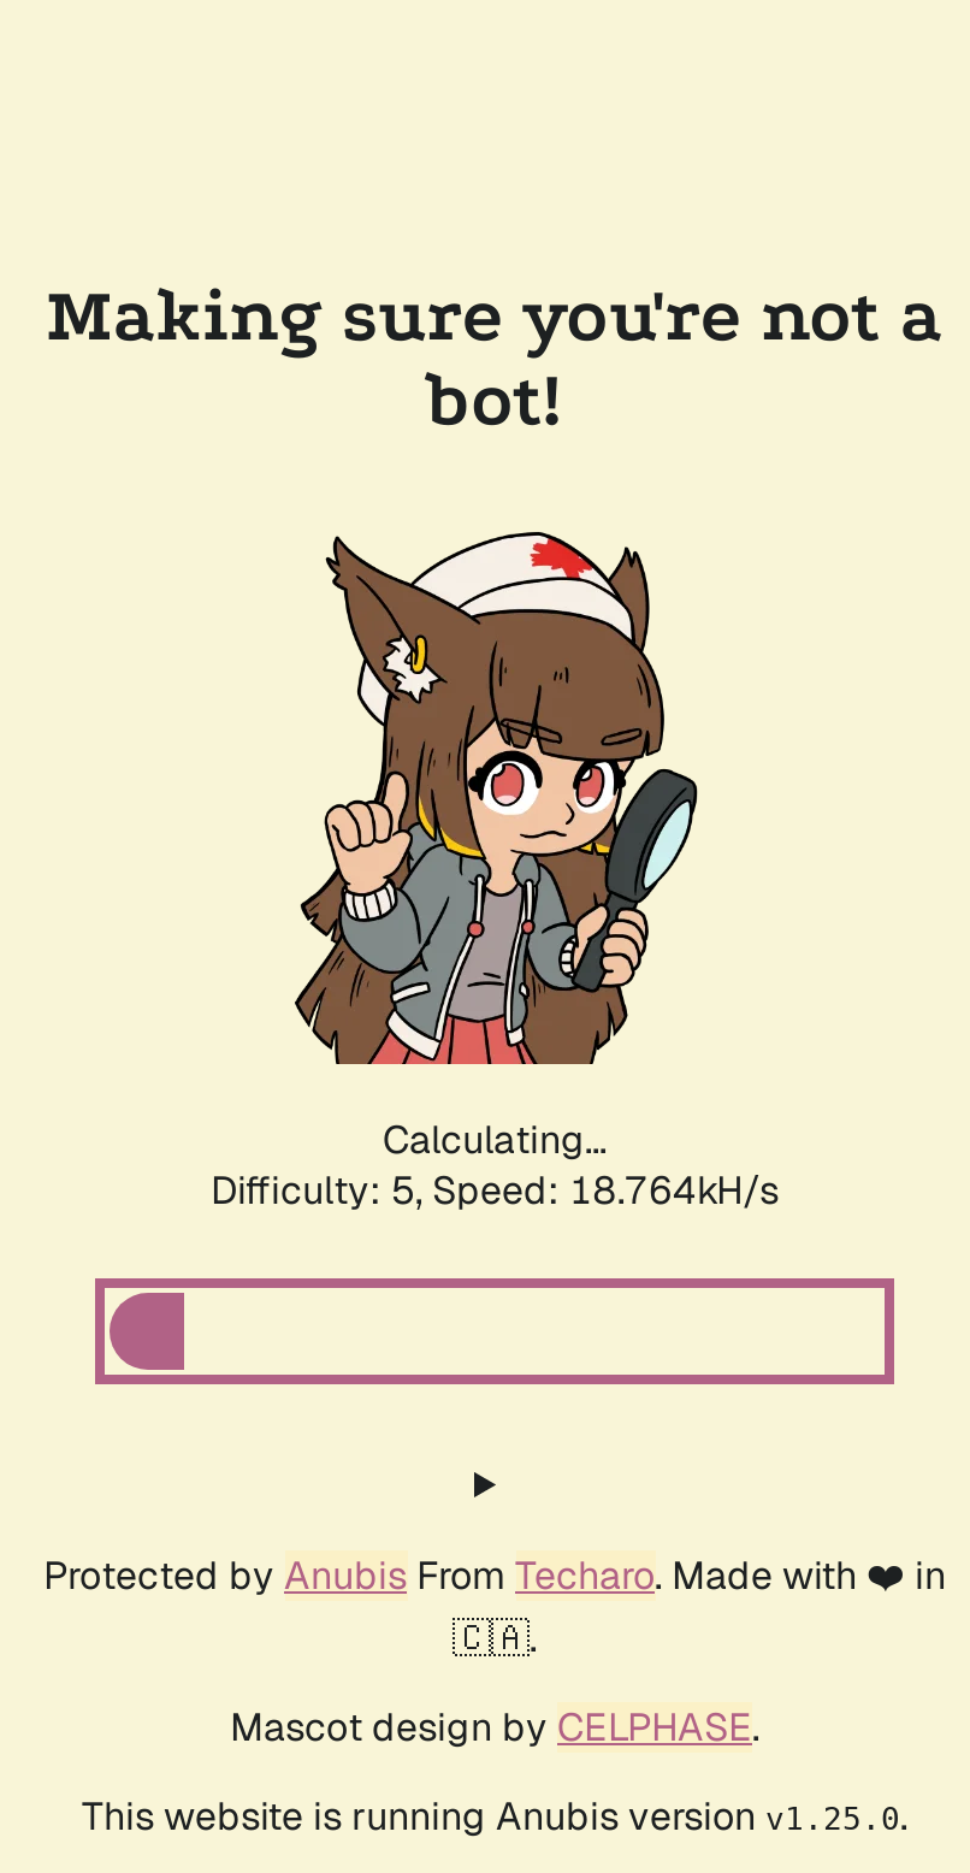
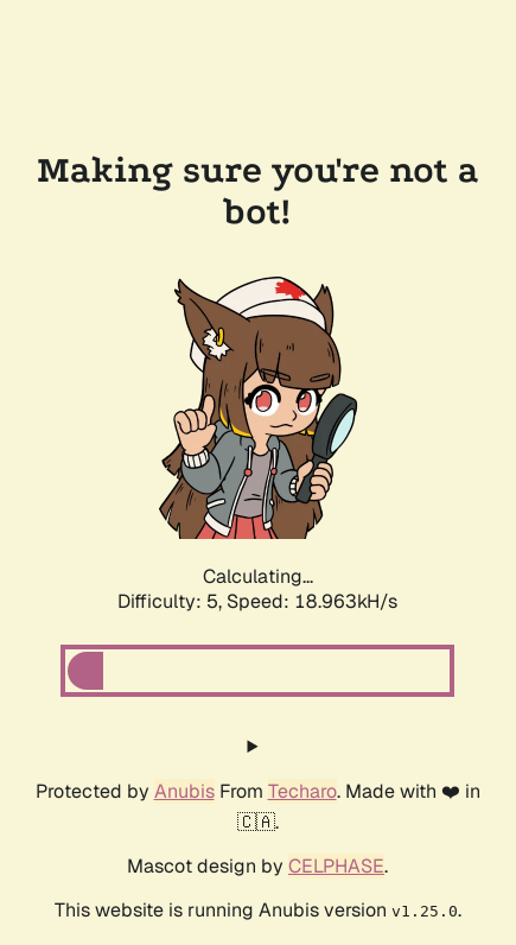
[211,1165,779,1216] Difficulty: 5, Speed: 18.764kH/s -> [117,589,397,614] Difficulty: 5, Speed: 18.963kH/s

